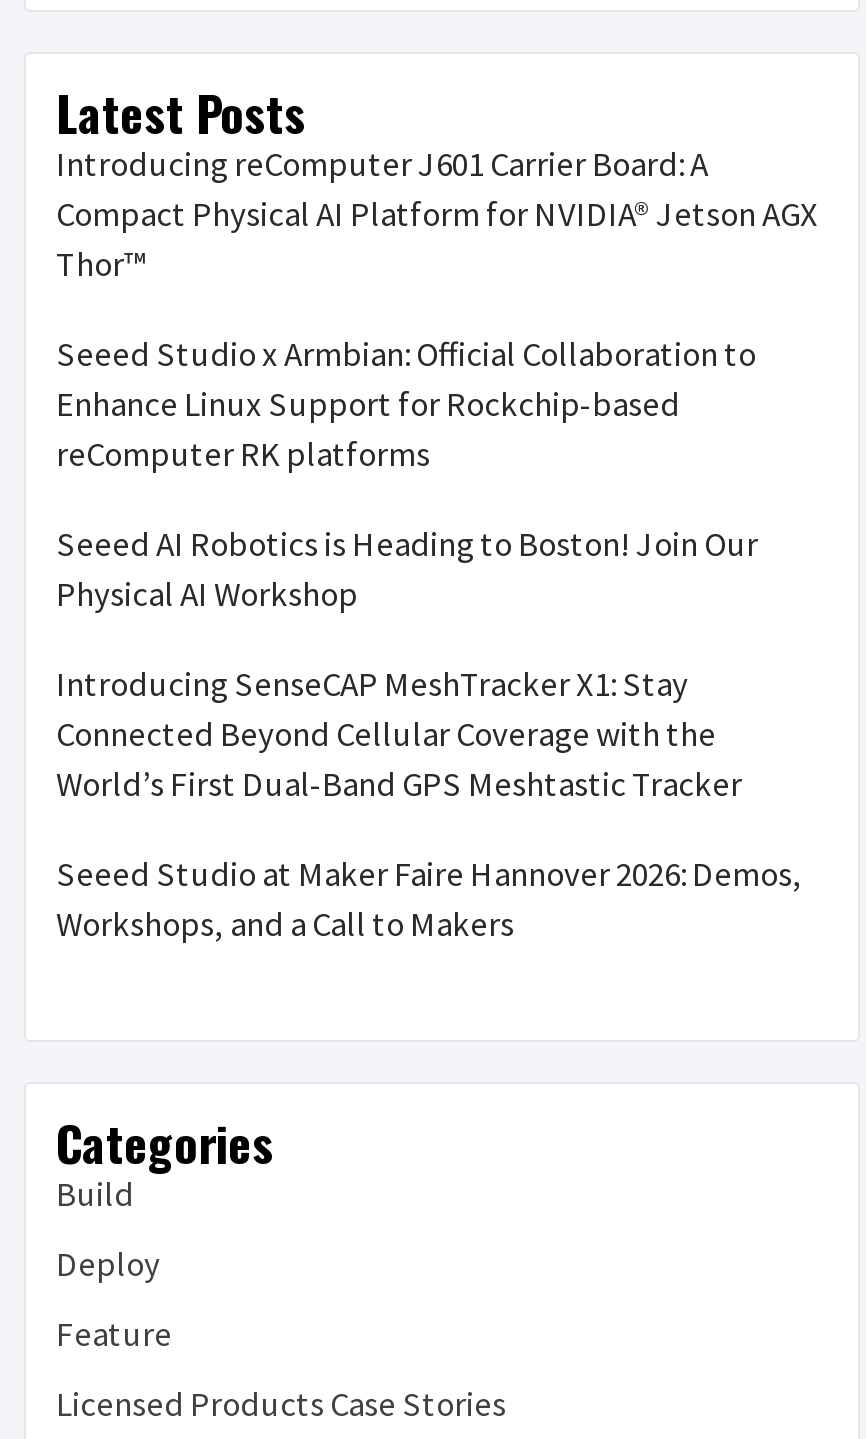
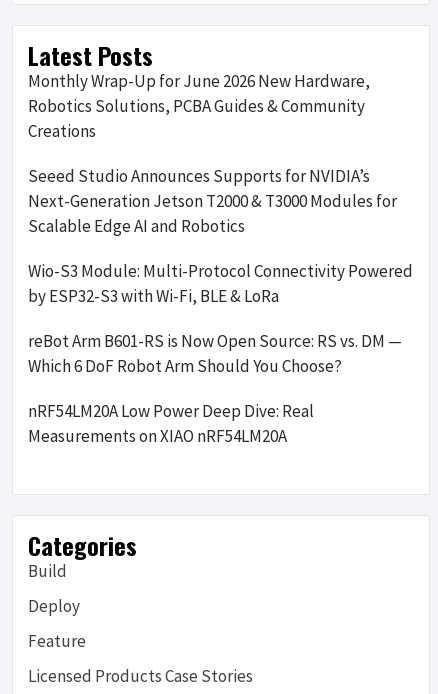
[56,142,818,286] Introducing reComputer J601 Carrier Board: A | Compact Physical AI Platform for NVIDIA® Jetson AGX | Thor™ -> [28,70,370,142] Monthly Wrap-Up for June 2026 New Hardware, | Robotics Solutions, PCBA Guides & Community | Creations
[56,332,756,476] Seeed Studio x Armbian: Official Collaboration to | Enhance Linux Support for Rockchip-based | reComputer RK platforms -> [28,165,397,237] Seeed Studio Announces Supports for NVIDIA’s | Next-Generation Jetson T2000 & T3000 Modules for | Scalable Edge AI and Robotics
[56,522,758,616] Seeed AI Robotics is Heading to Boston! Join Our | Physical AI Workshop -> [28,260,413,307] Wio-S3 Module: Multi-Protocol Connectivity Powered | by ESP32-S3 with Wi-Fi, BLE & LoRa
[56,662,742,806] Introducing SenseCAP MeshTracker X1: Stay | Connected Beyond Cellular Coverage with the | World’s First Dual-Band GPS Meshtastic Tracker -> [28,330,402,377] reBot Arm B601-RS is Now Open Source: RS vs. DM — | Which 6 DoF Robot Arm Should You Choose?
[56,852,802,946] Seeed Studio at Maker Faire Hannover 2026: Demos, | Workshops, and a Call to Makers -> [28,400,314,447] nRF54LM20A Low Power Deep Dive: Real | Measurements on XIAO nRF54LM20A

